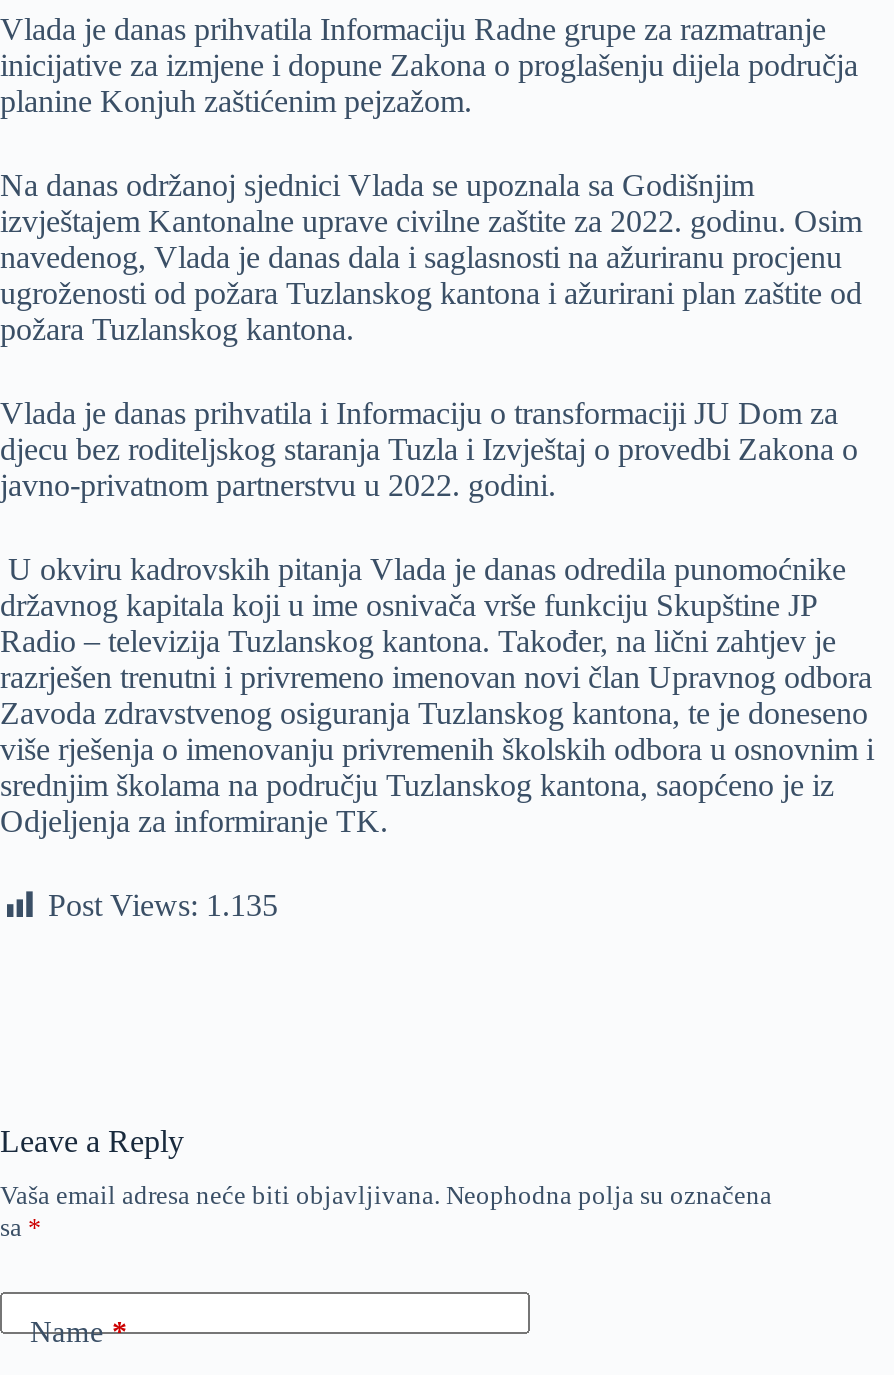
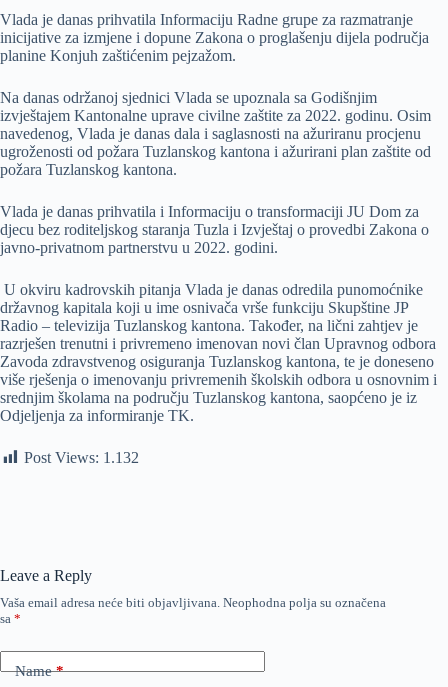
[48,888,278,922] Post Views: 1.135 -> [24,449,139,466] Post Views: 1.132

